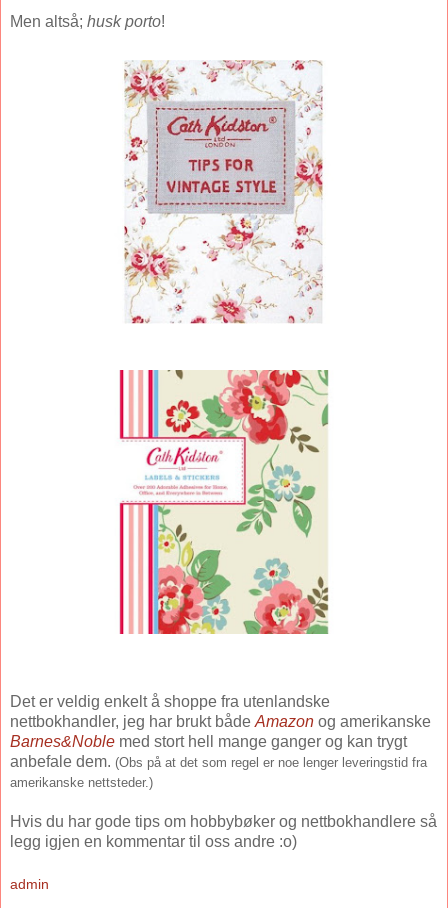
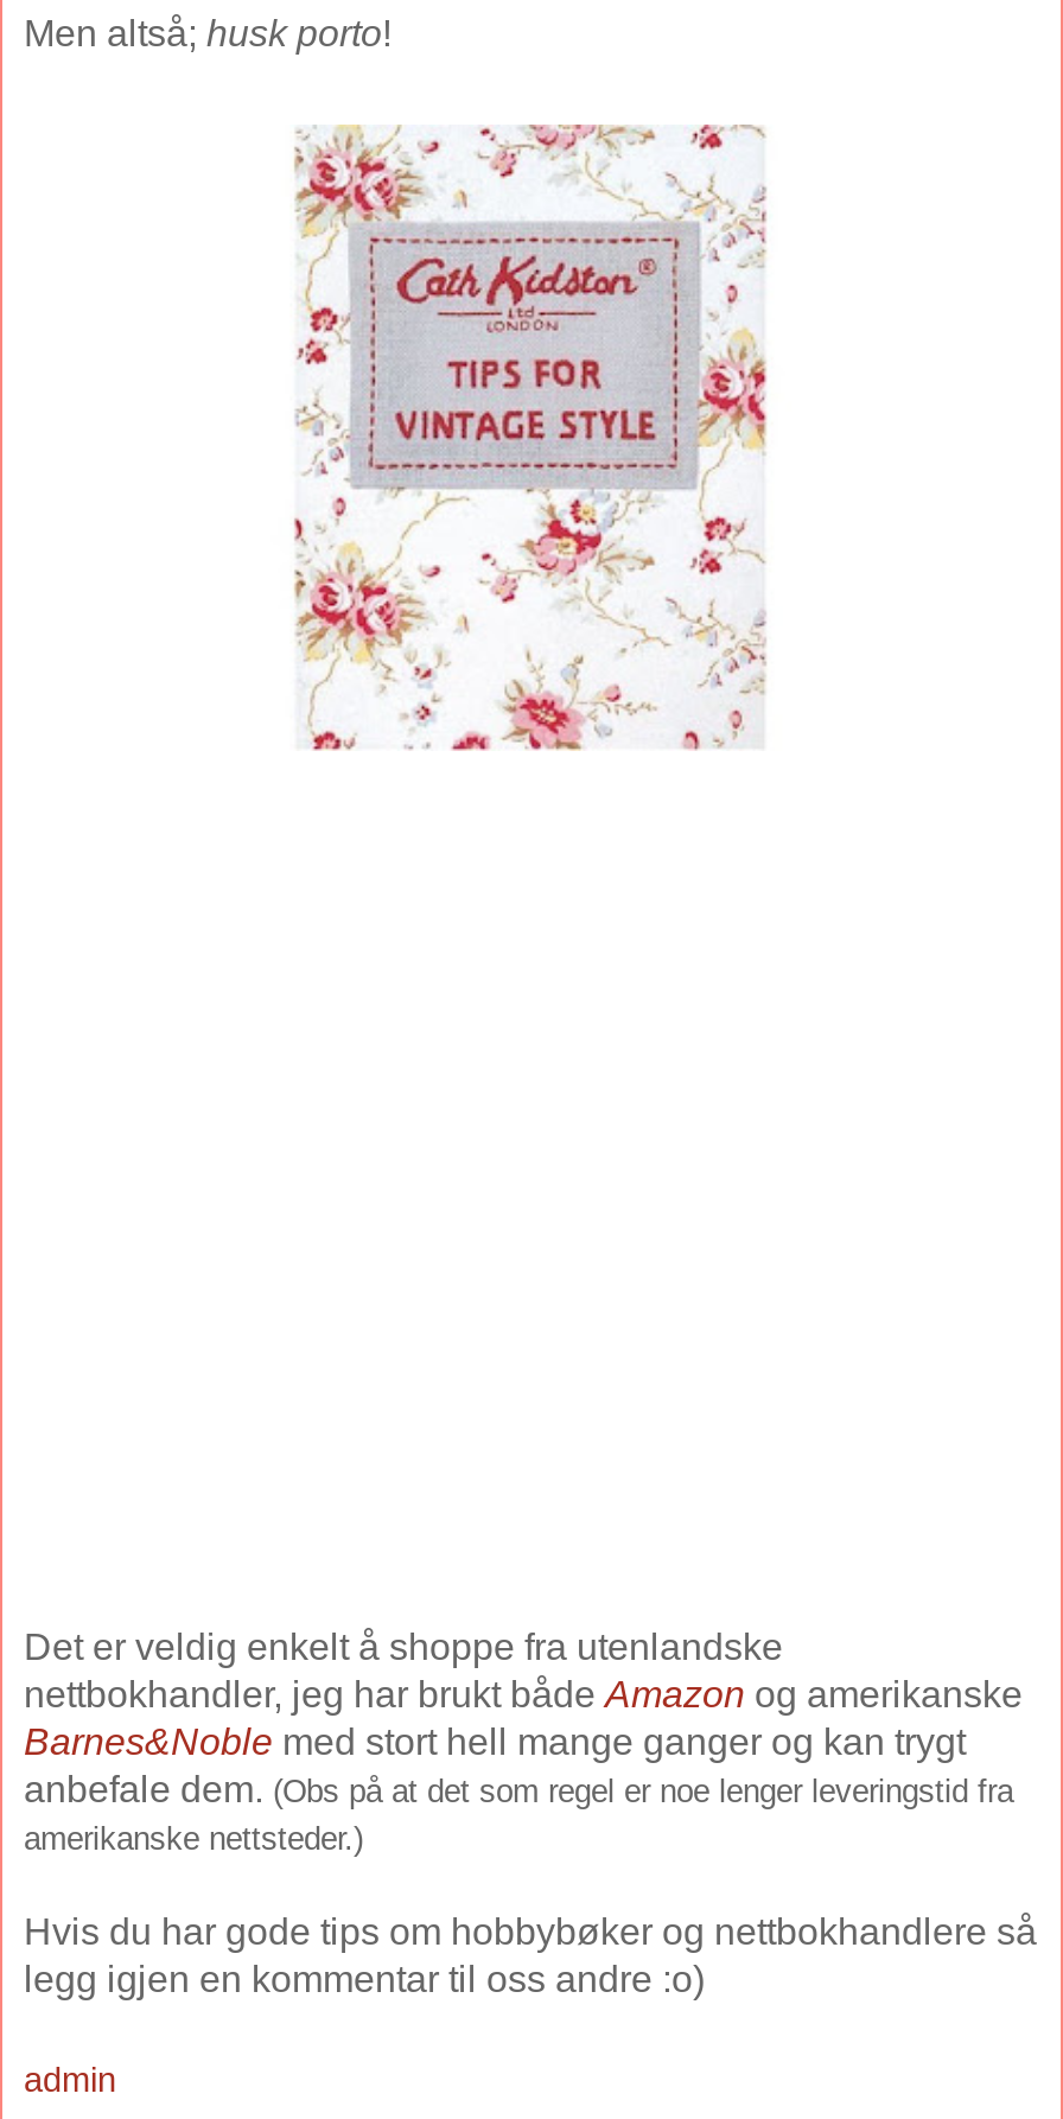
[118,369,329,635] [image] -> none

